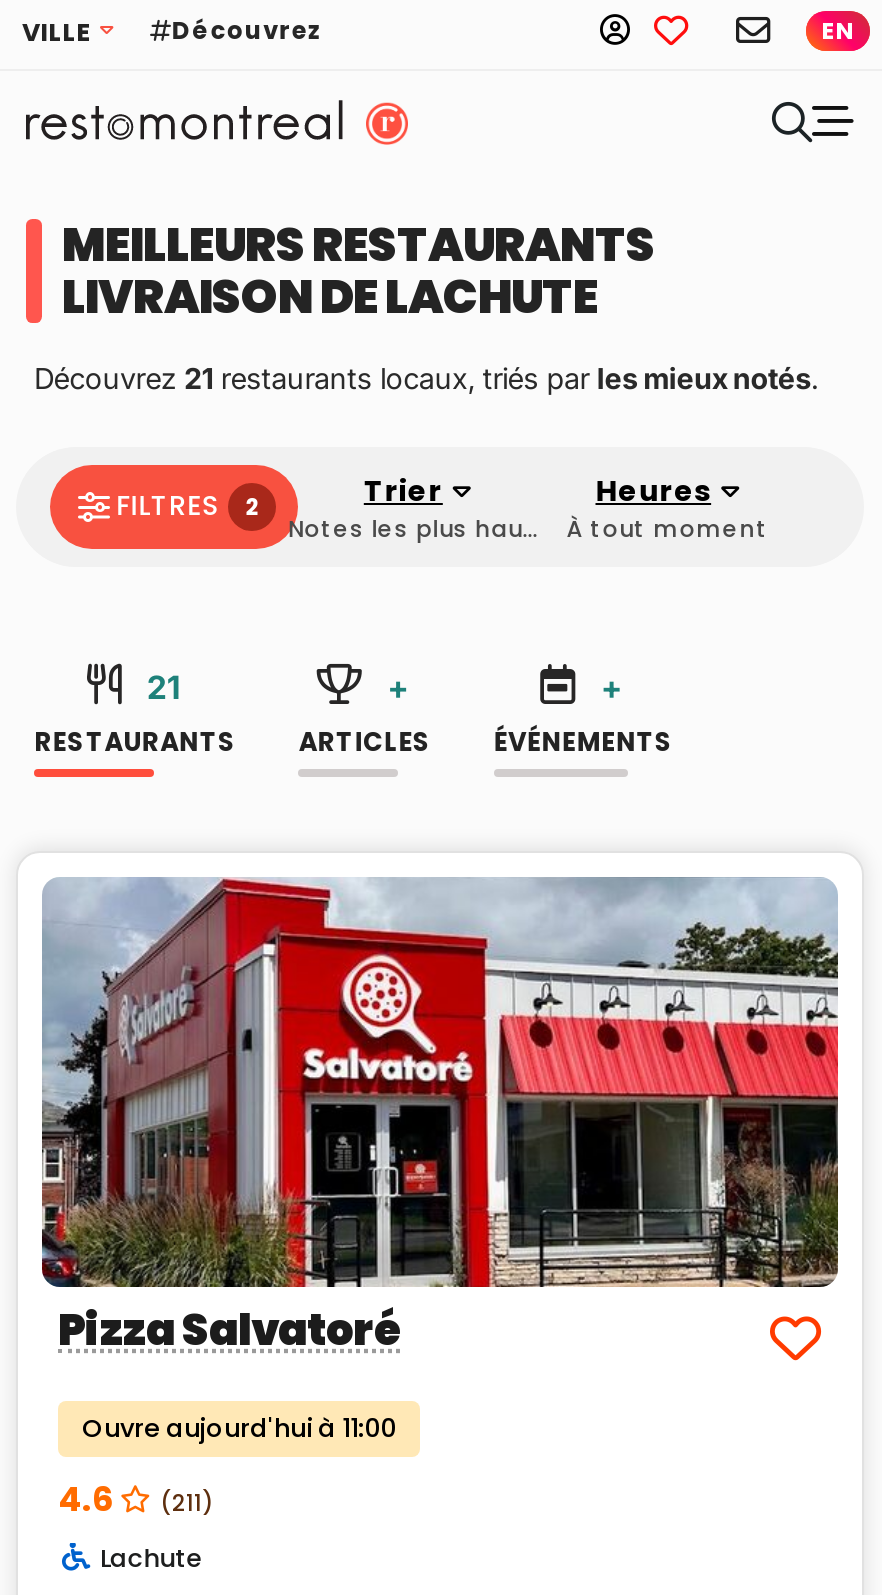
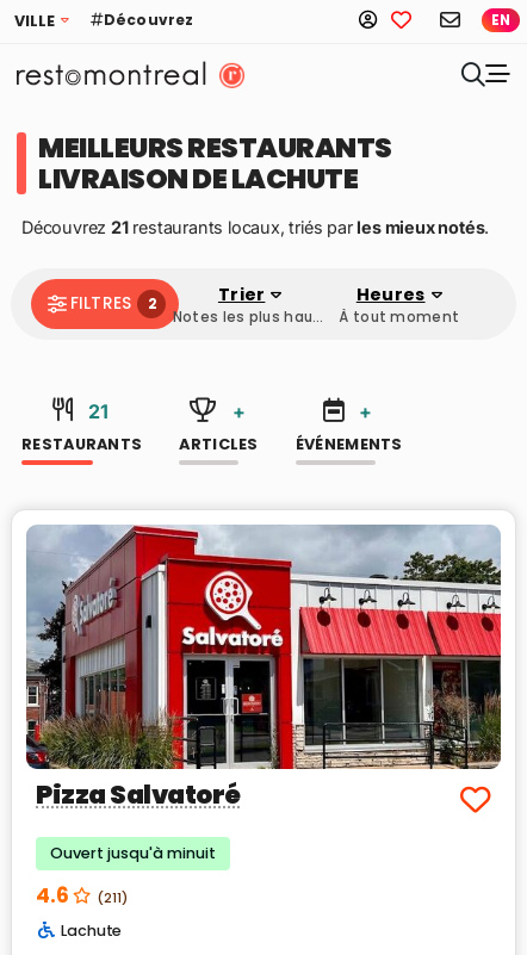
[82,1411,396,1445] Ouvre aujourd'hui à 11:00 -> [50,843,216,863] Ouvert jusqu'à minuit

